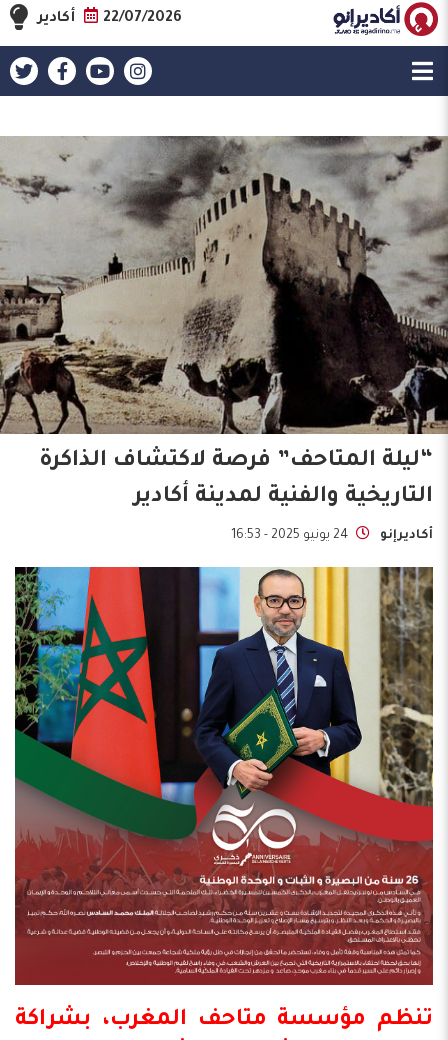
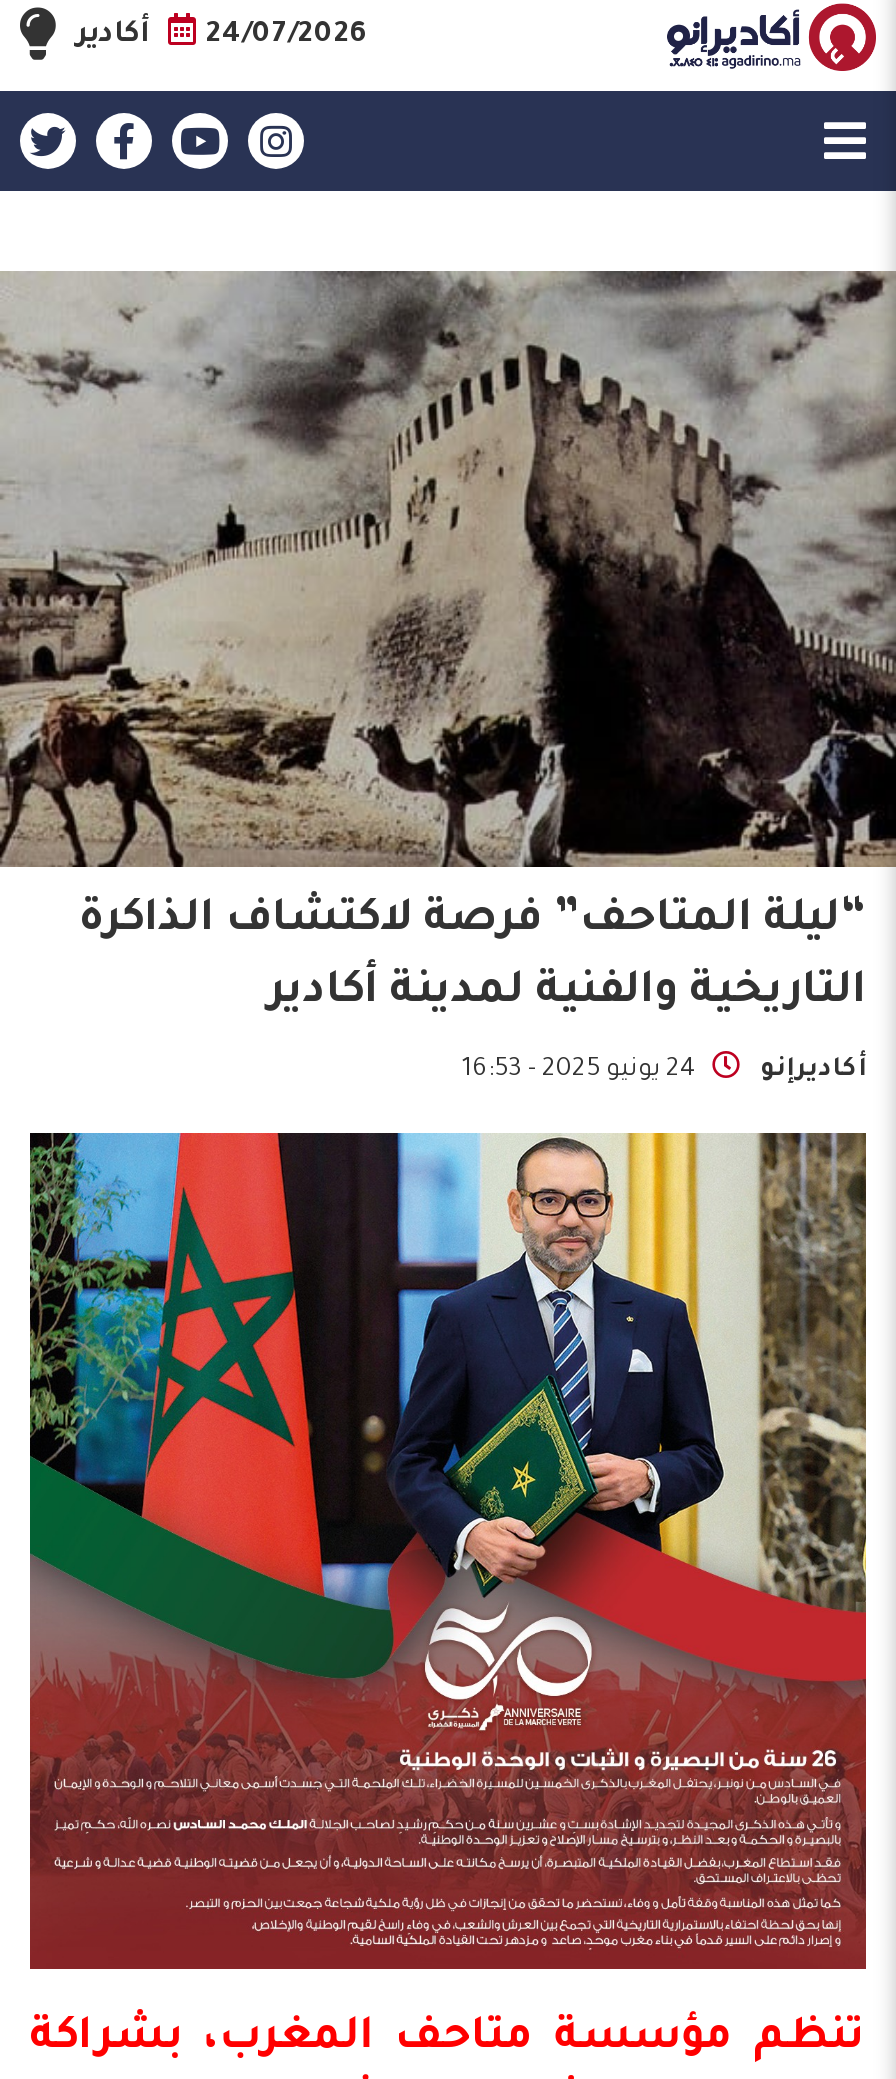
[103,11,182,27] 22/07/2026 -> [206,21,368,53] 24/07/2026

